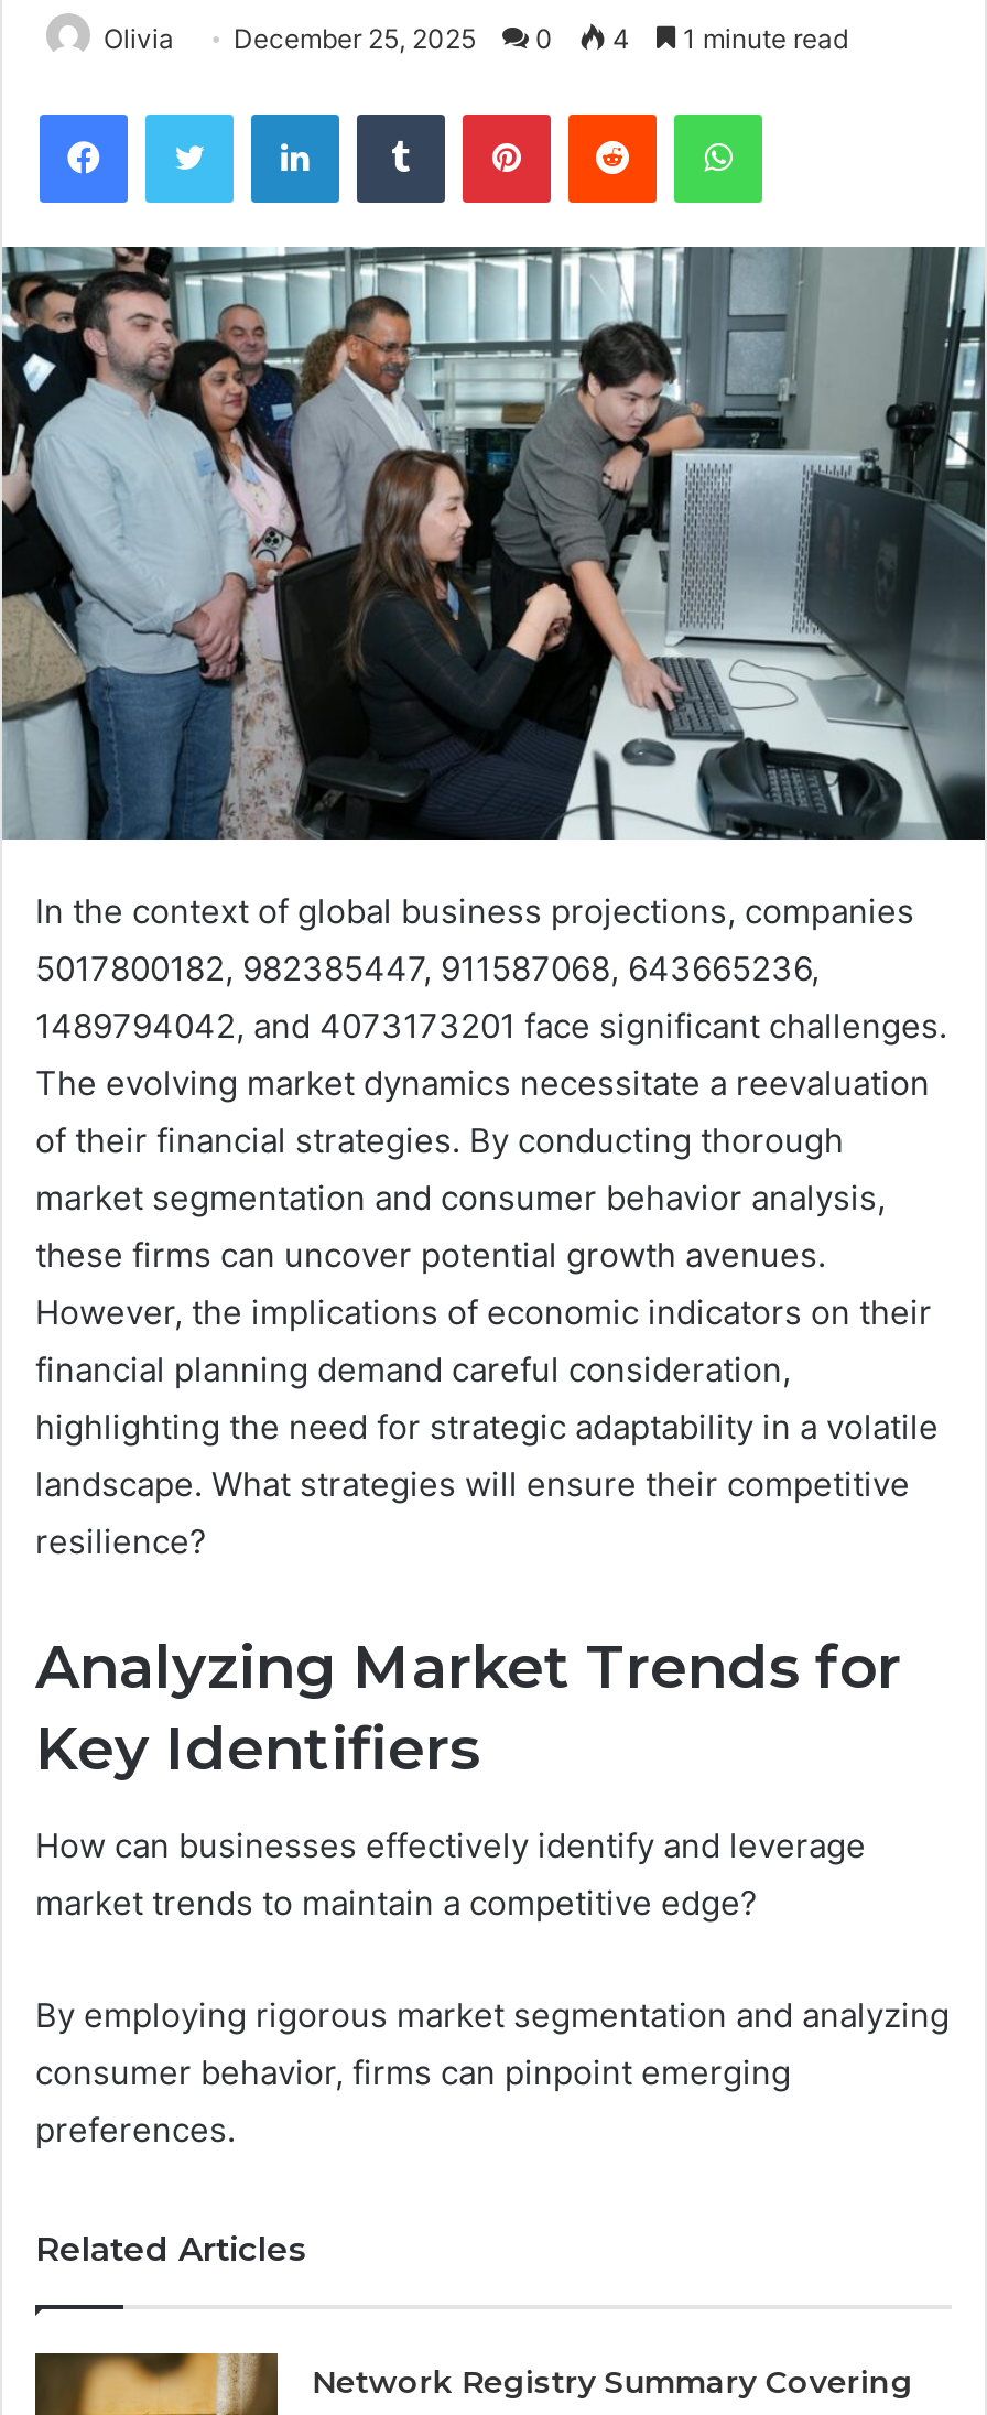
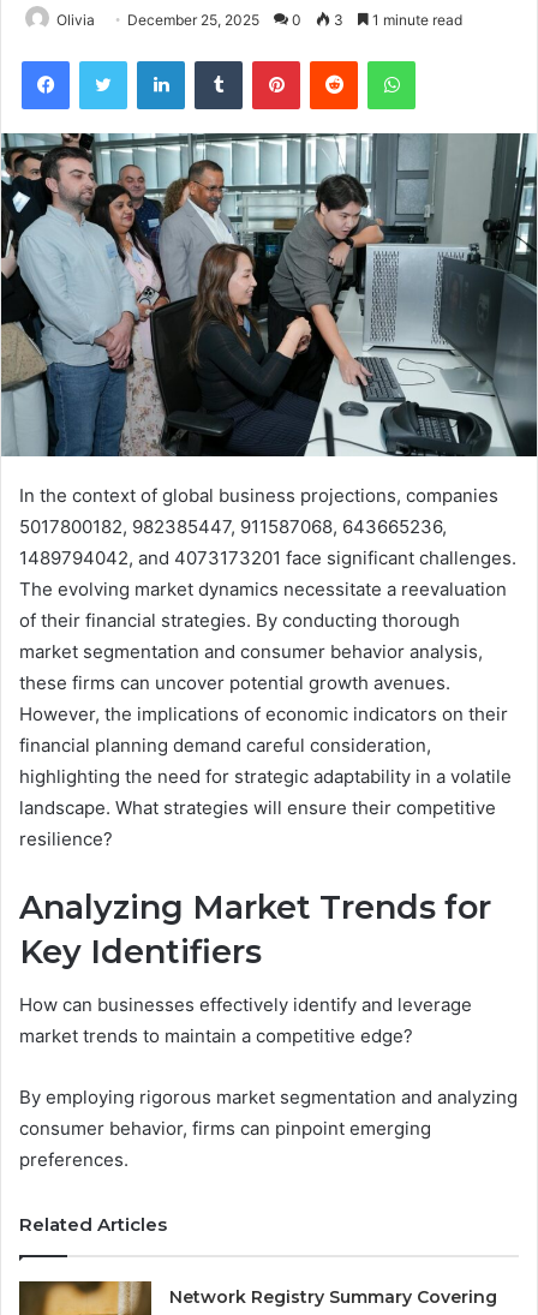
[104,22,848,55] Olivia December 25, 2025 0 4 1 minute read -> [56,11,462,29] Olivia December 25, 2025 0 3 1 minute read

